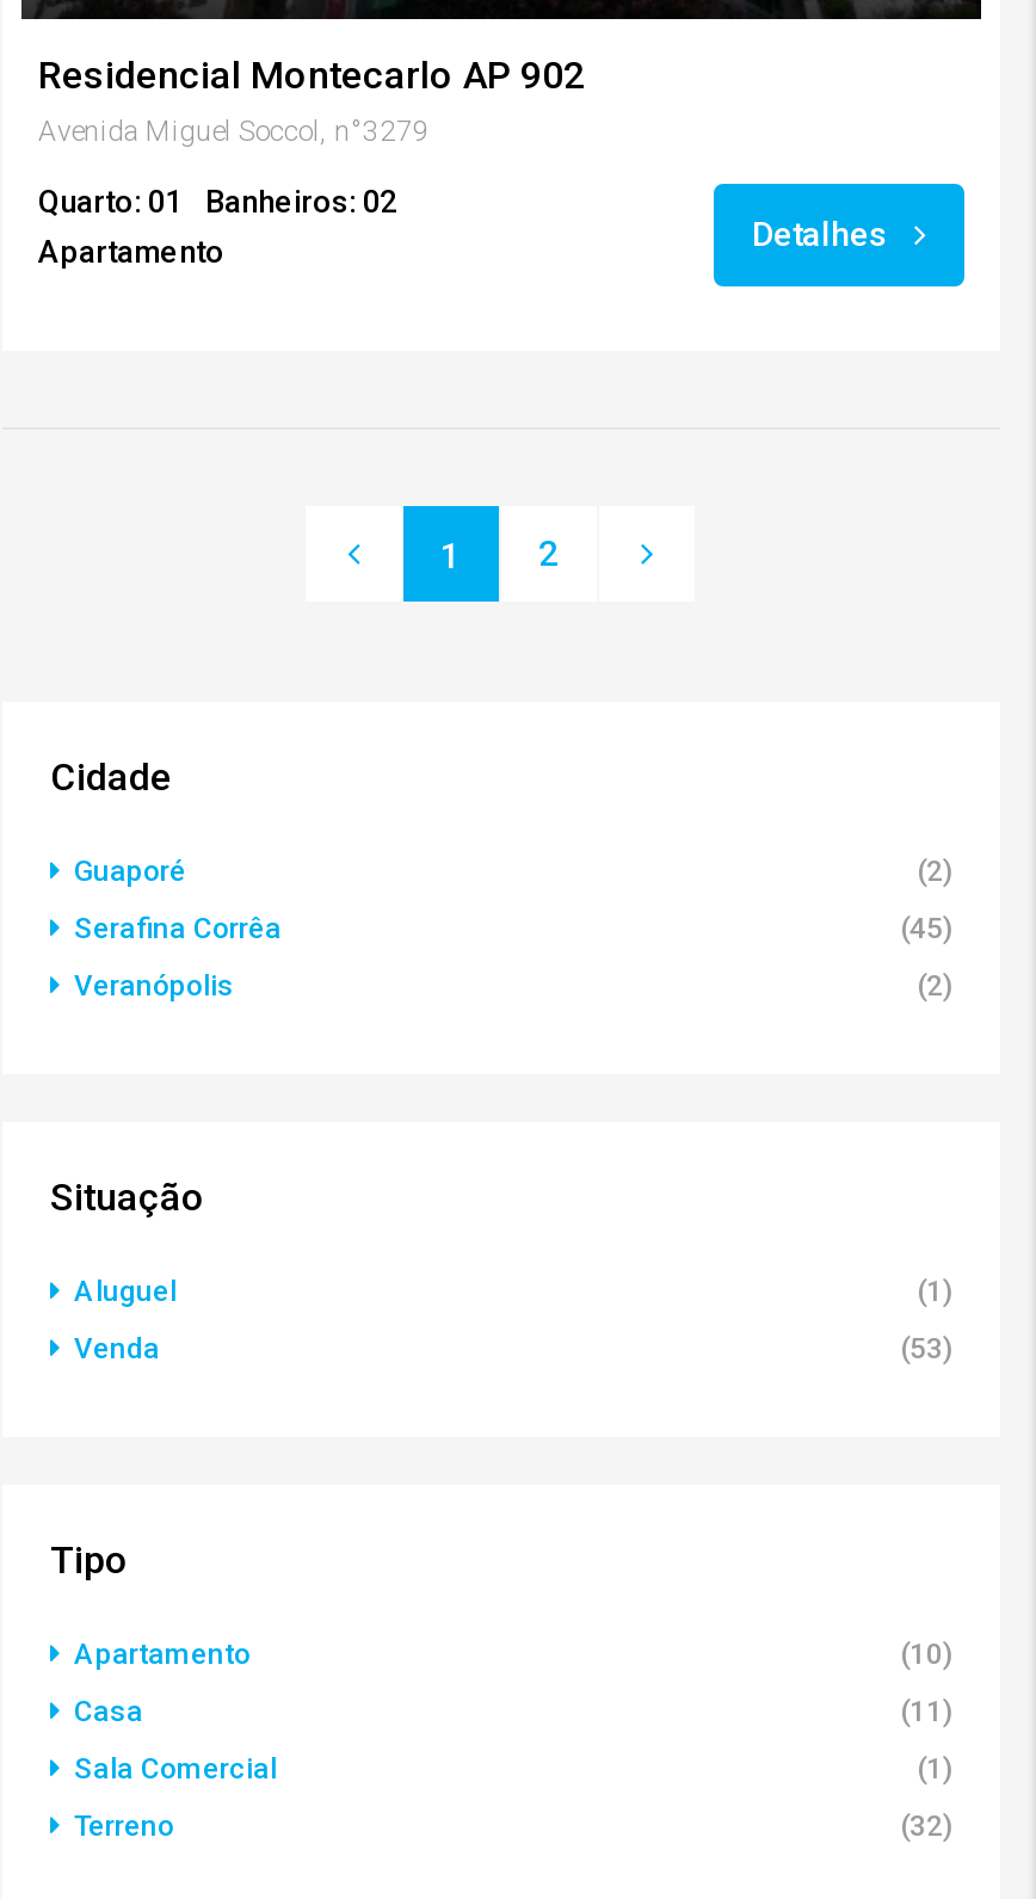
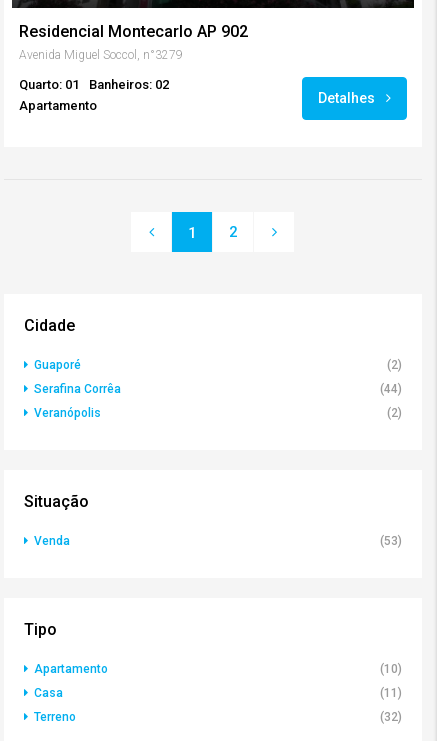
[900,911,952,944] (45) -> [380,381,402,395] (44)
[74,1274,952,1307] Aluguel | (1) -> none
[74,1751,952,1784] Sala Comercial | (1) -> none

